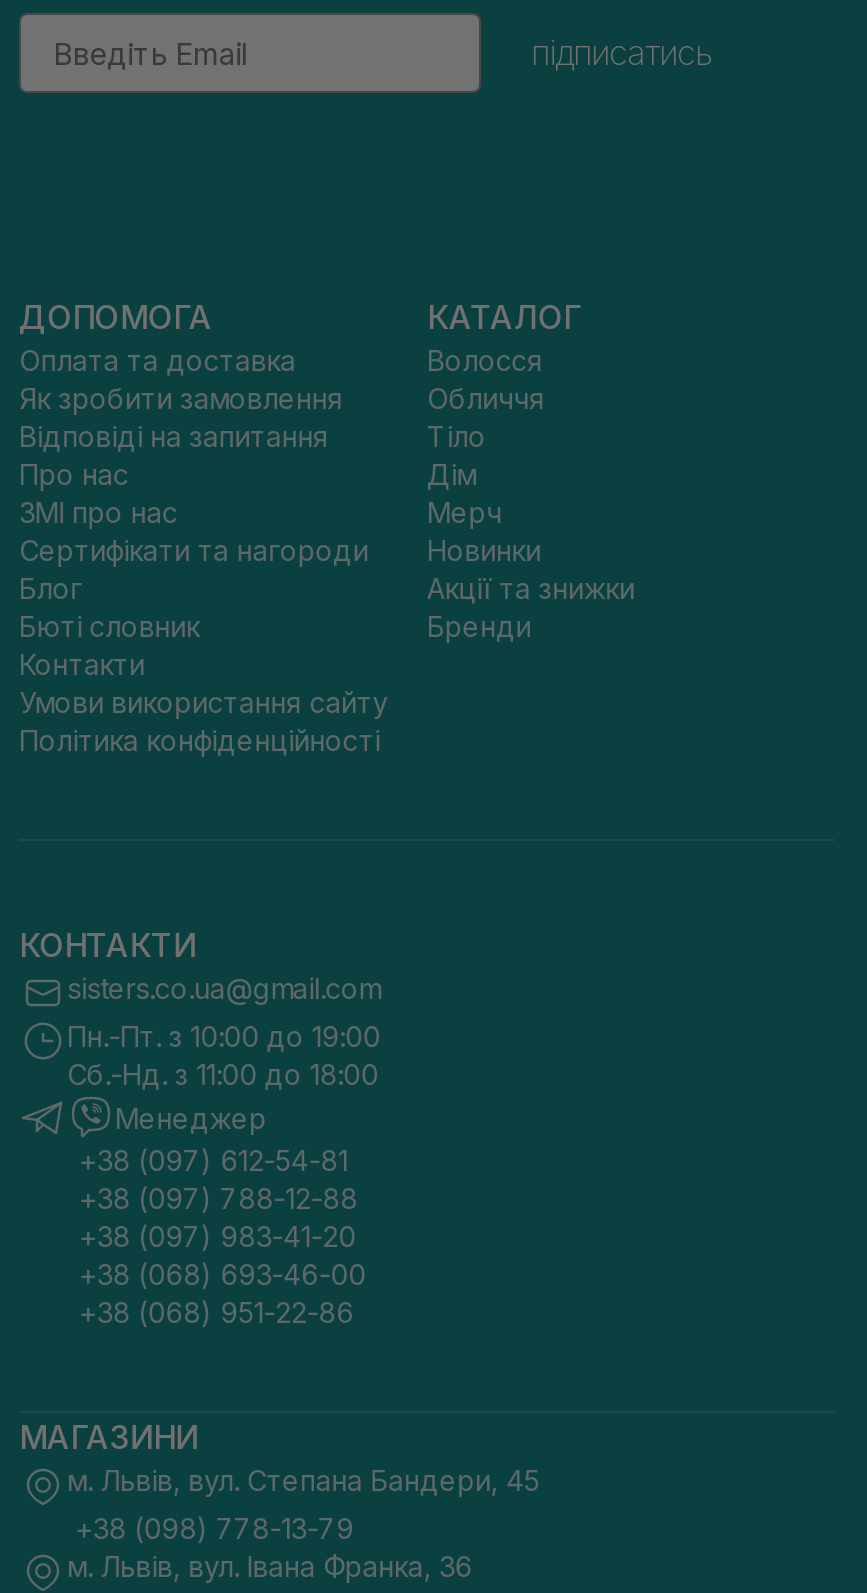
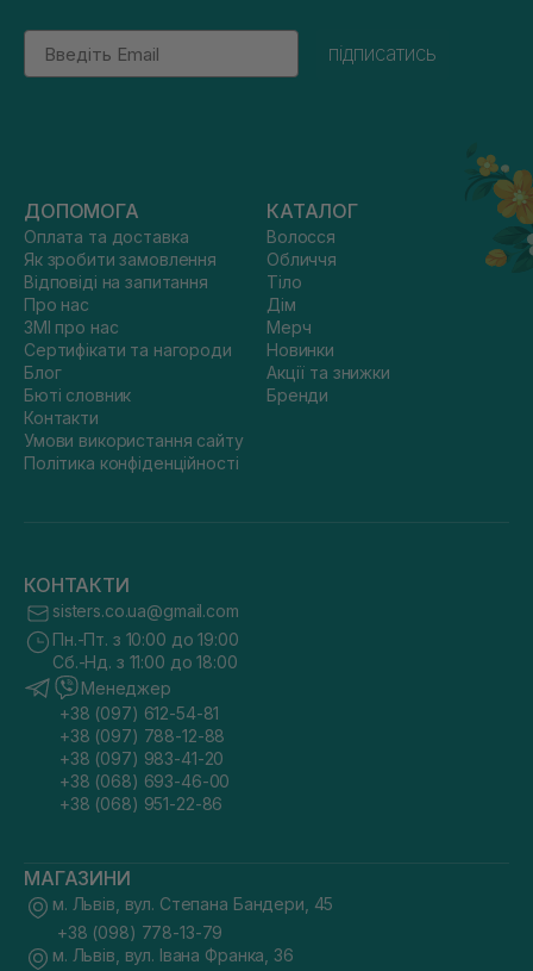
none -> [468,150,529,272] [image]

